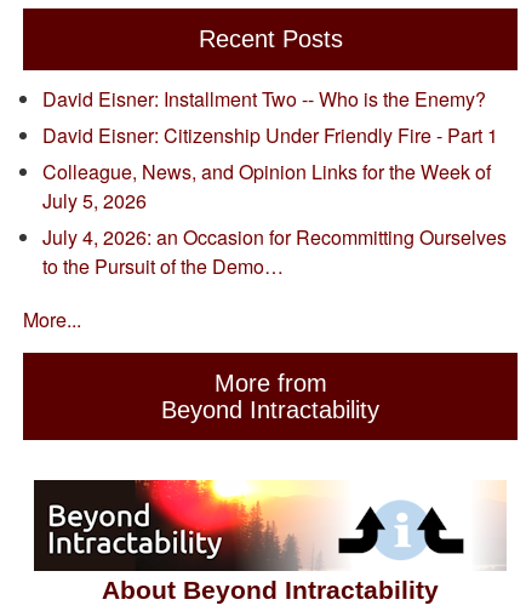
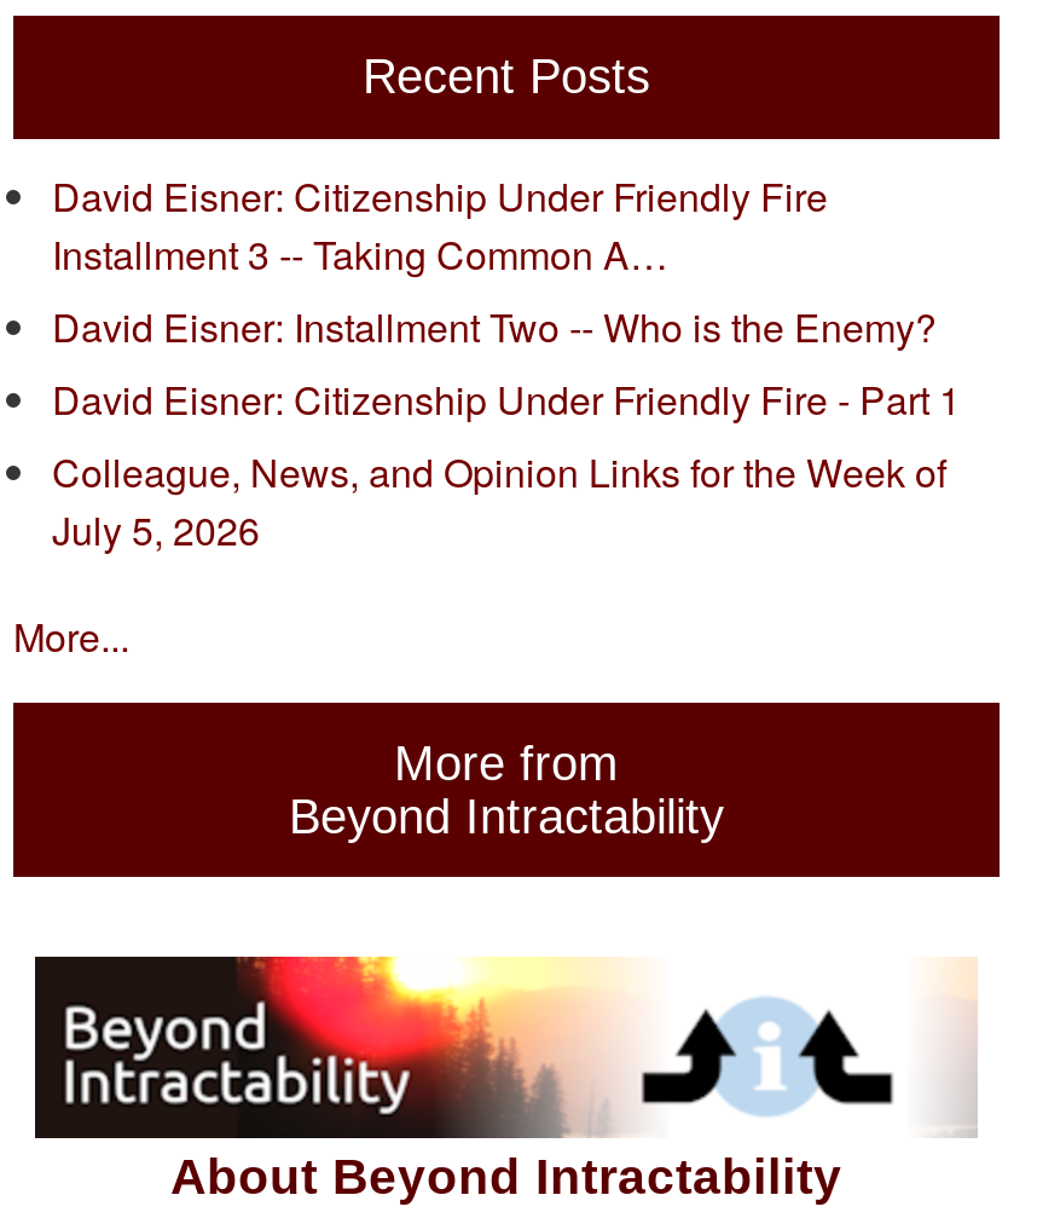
none -> [52,167,828,281] David Eisner: Citizenship Under Friendly Fire | Installment 3 -- Taking Common A…
moved [42,84,498,214] -> [52,298,961,557]: David Eisner: Installment Two -- Who is the Enemy? | David Eisner: Citizenship Under Friendly Fire - Part 1 | Colleague, News, and Opinion Links for the Week of | July 5, 2026
[42,223,507,280] July 4, 2026: an Occasion for Recommitting Ourselves | to the Pursuit of the Demo… -> none

